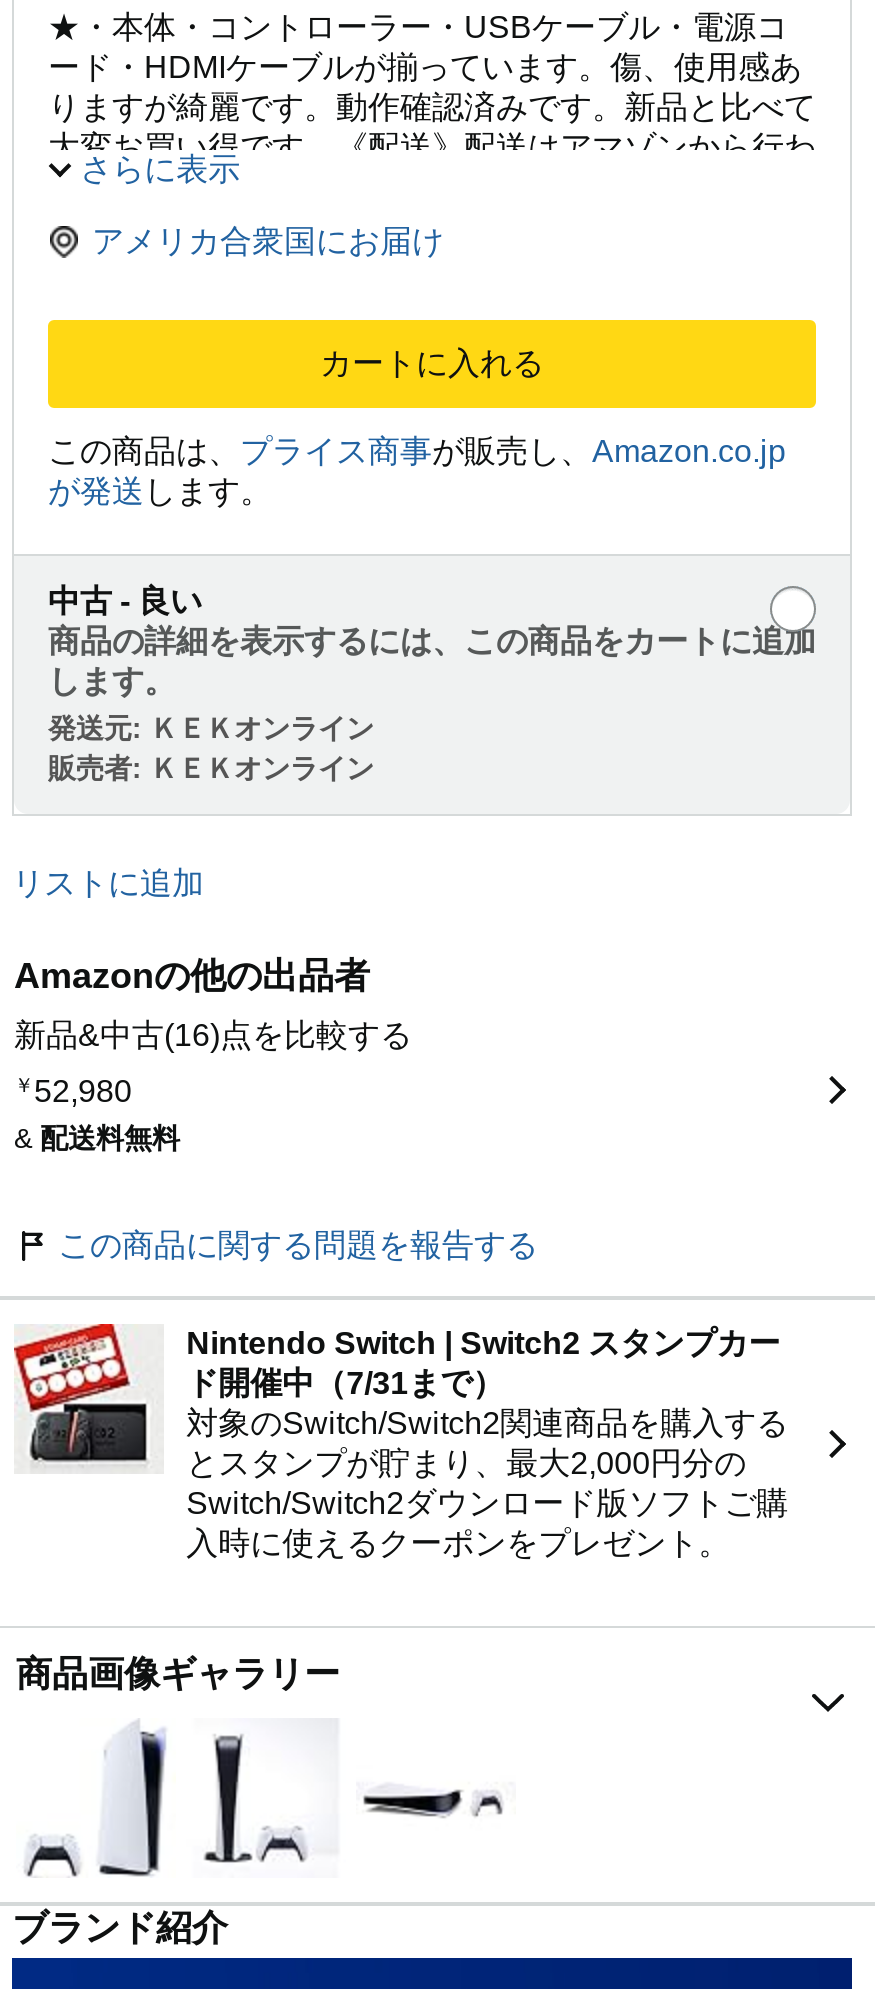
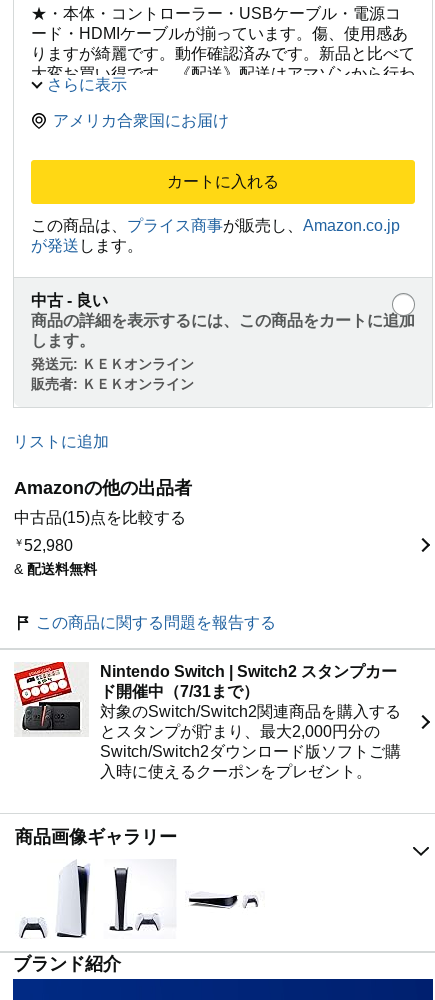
[14,1018,412,1052] 新品&中古(16)点を比較する -> [14,509,186,526] 中古品(15)点を比較する

